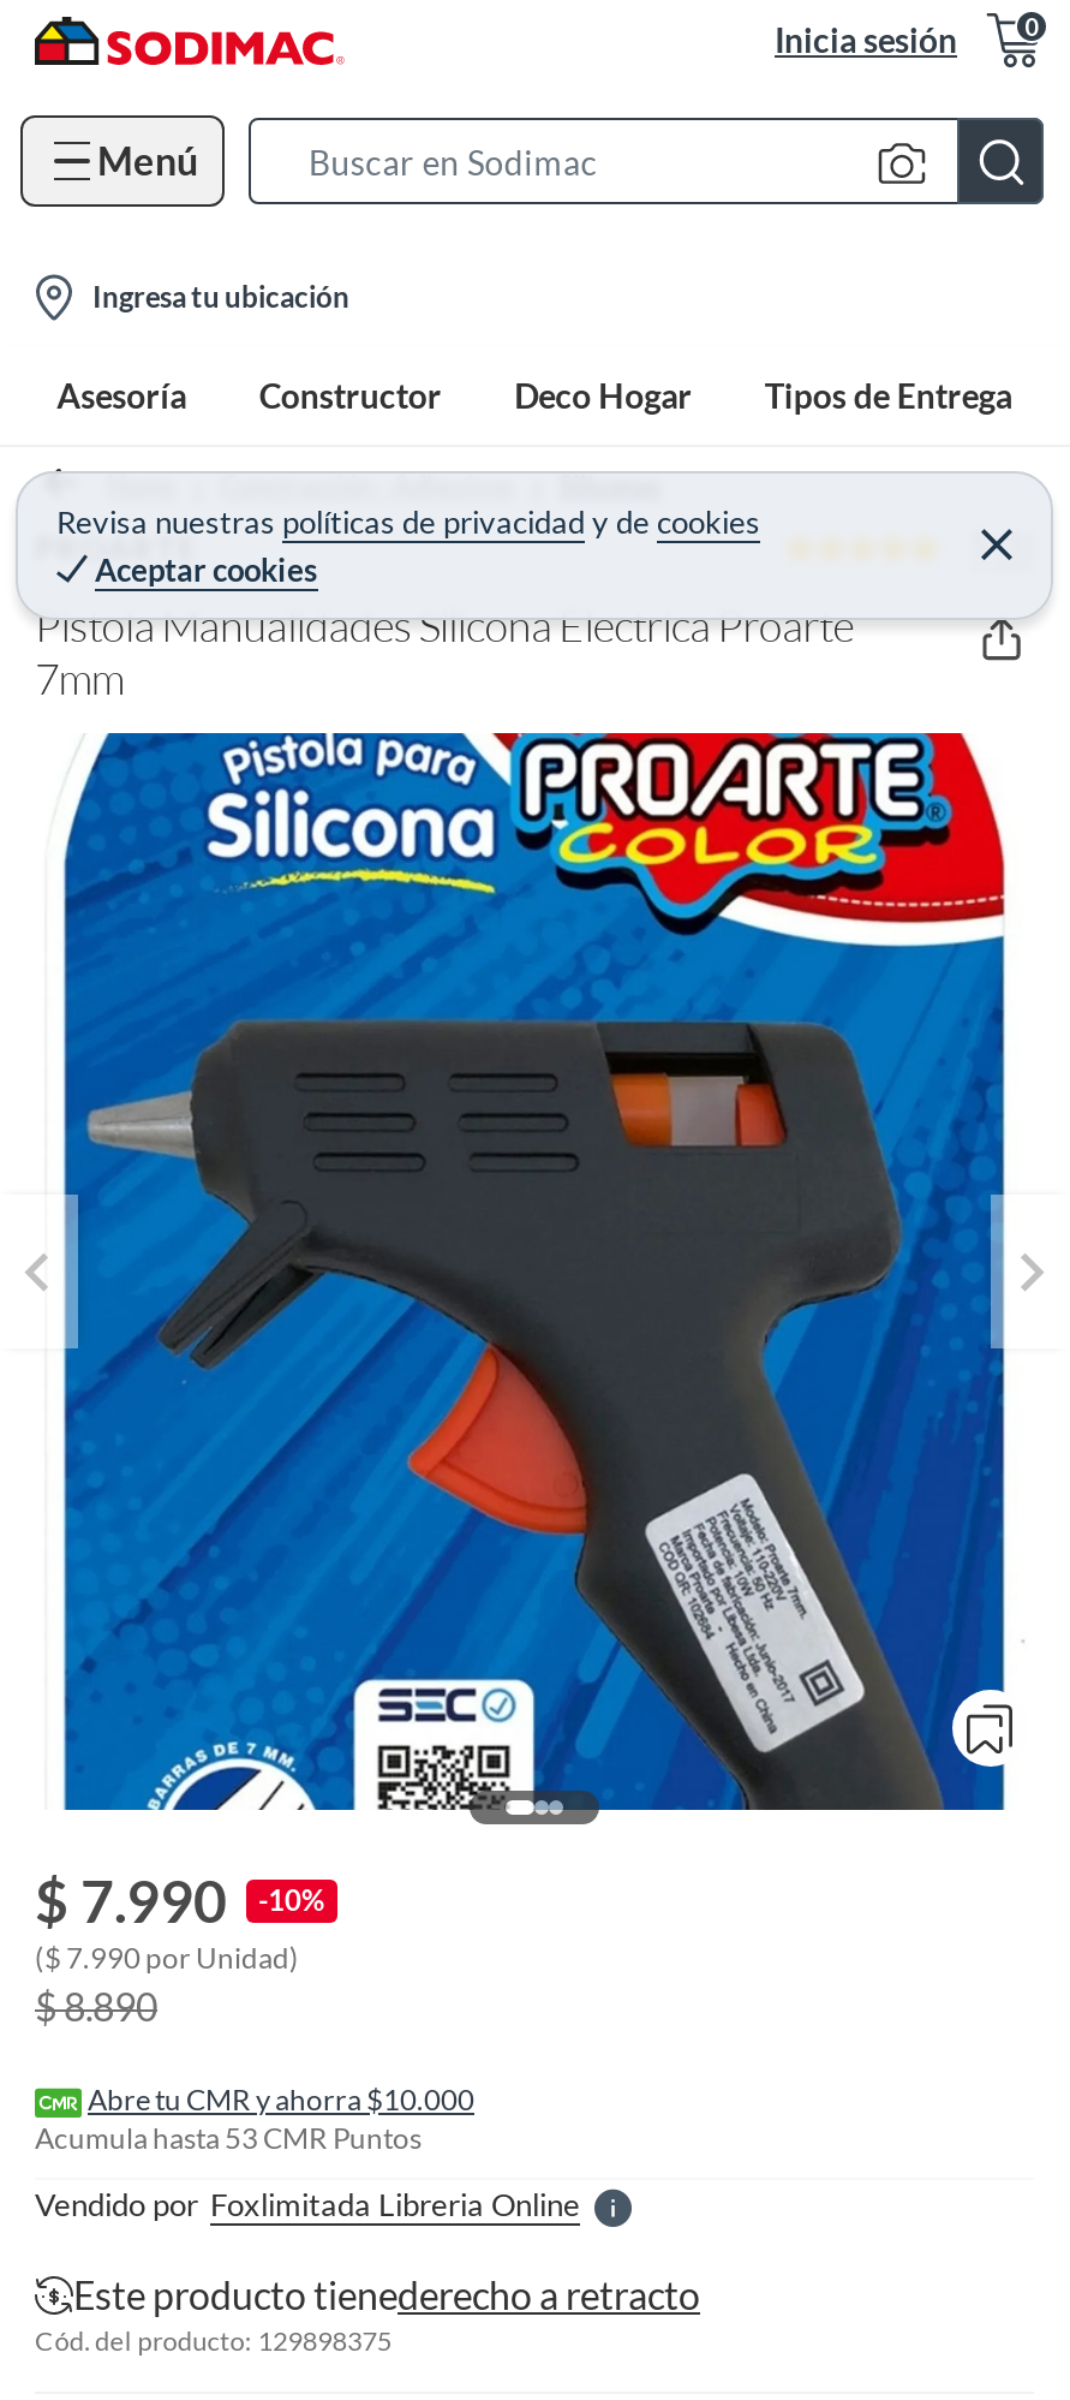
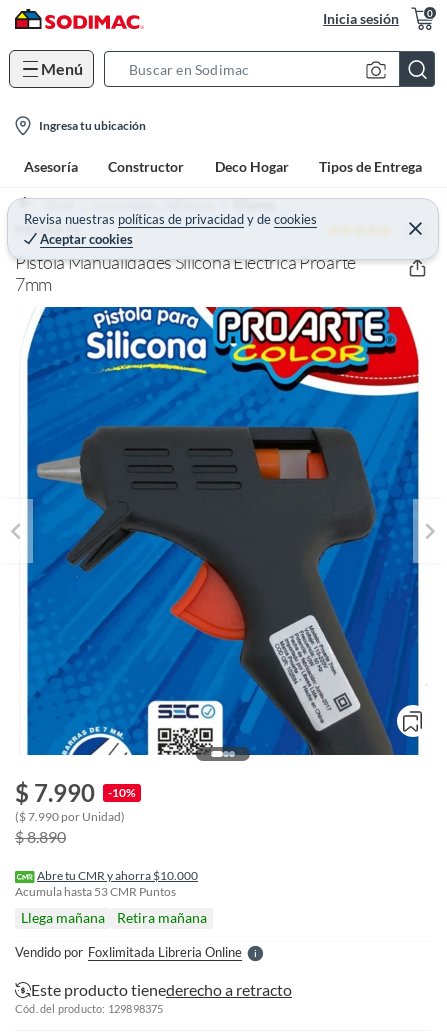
none -> [21,909,207,926] Llega mañana | Retira mañana

